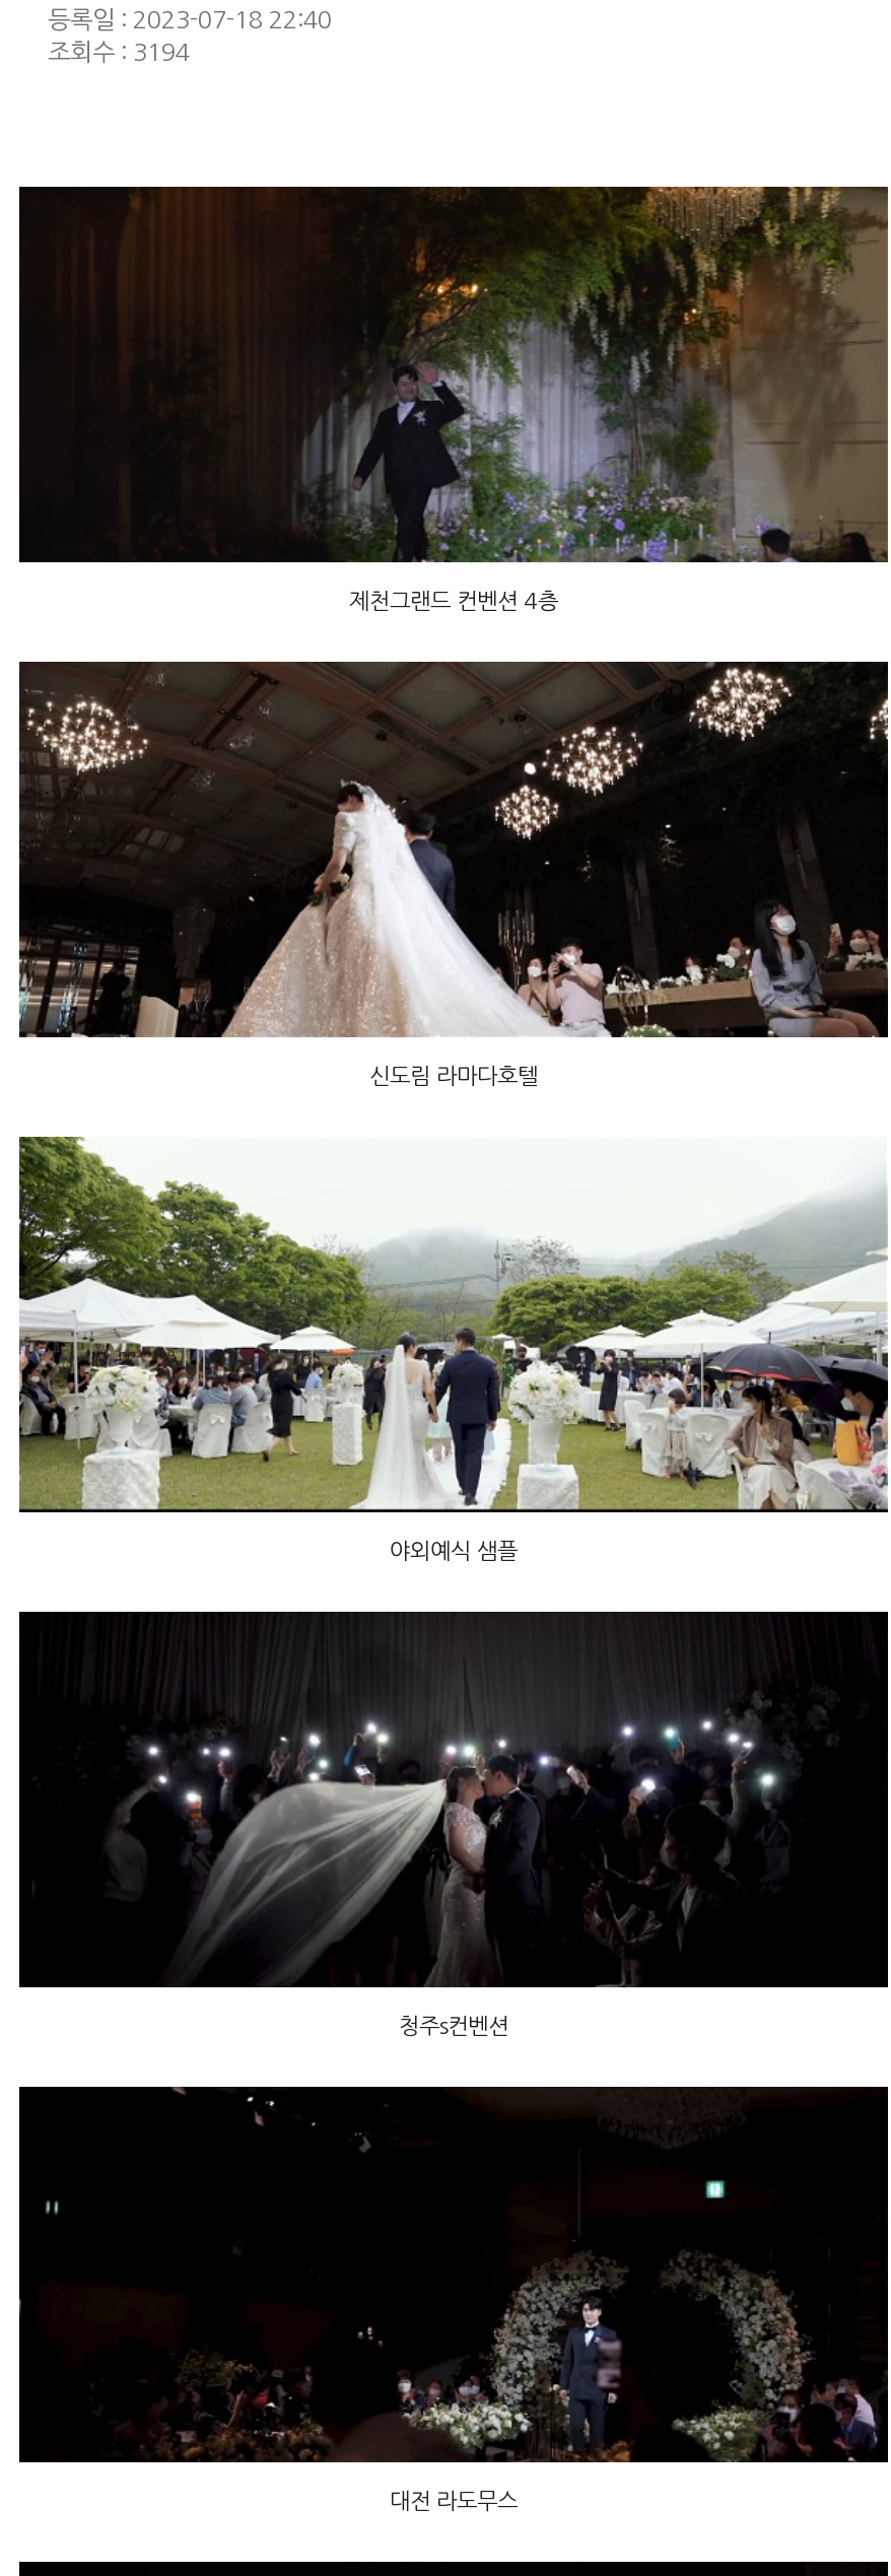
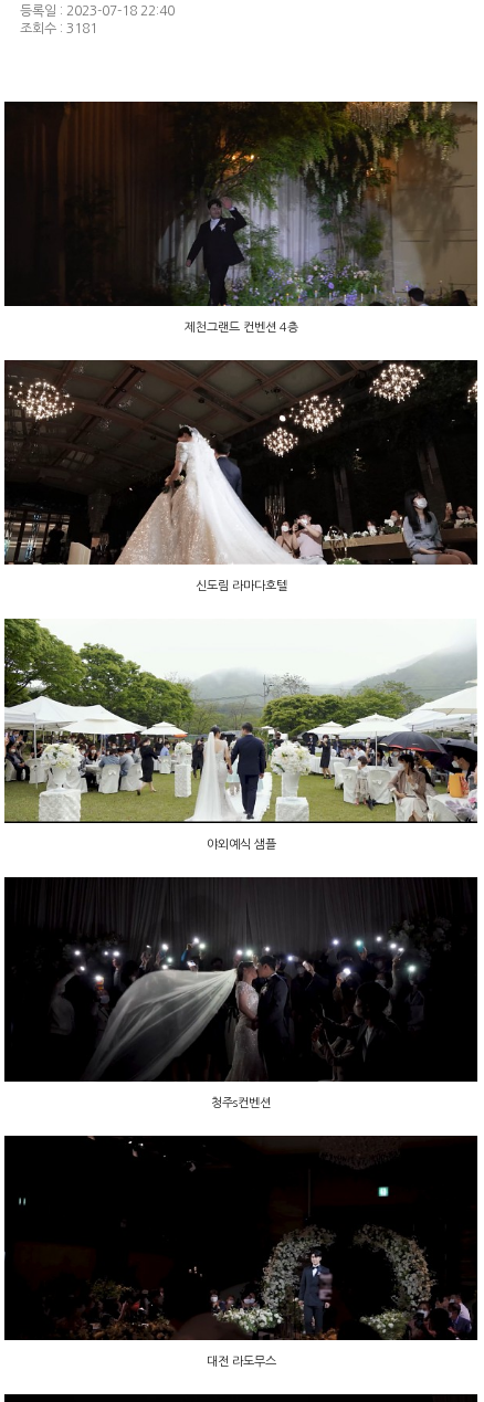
[48,40,190,64] 조회수 : 3194 -> [20,22,97,35] 조회수 : 3181

